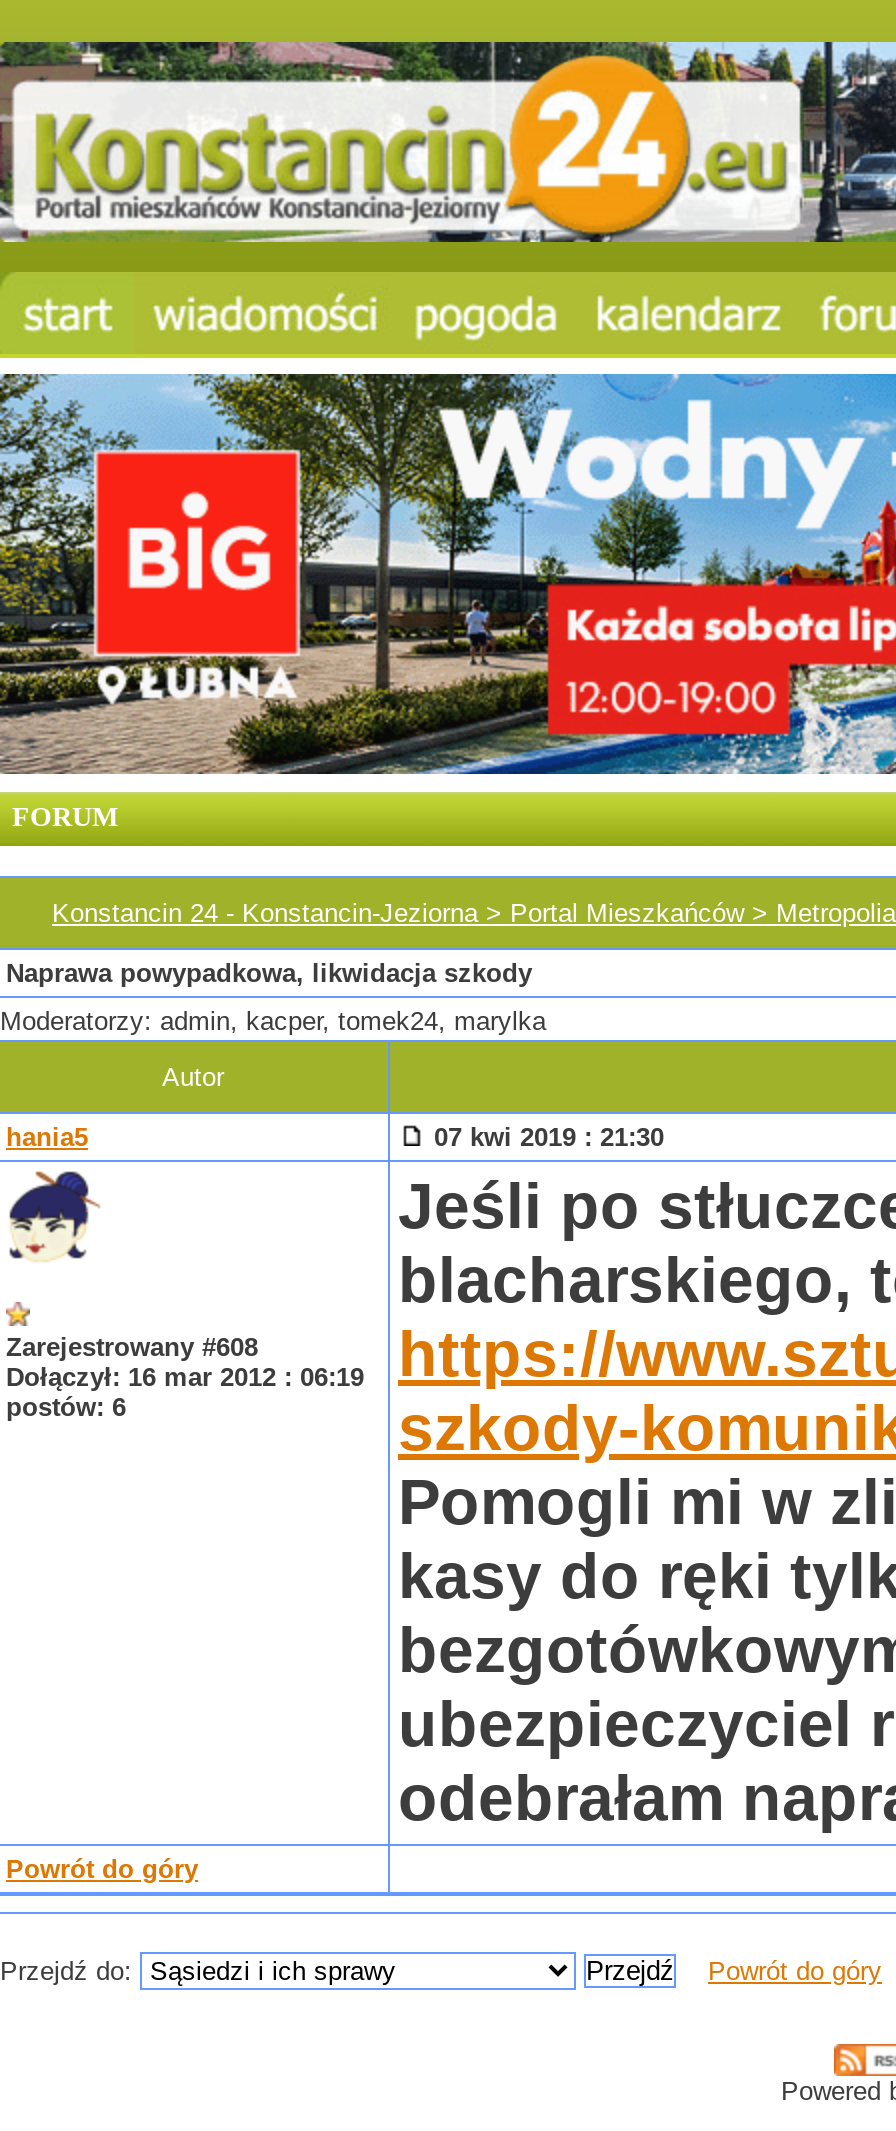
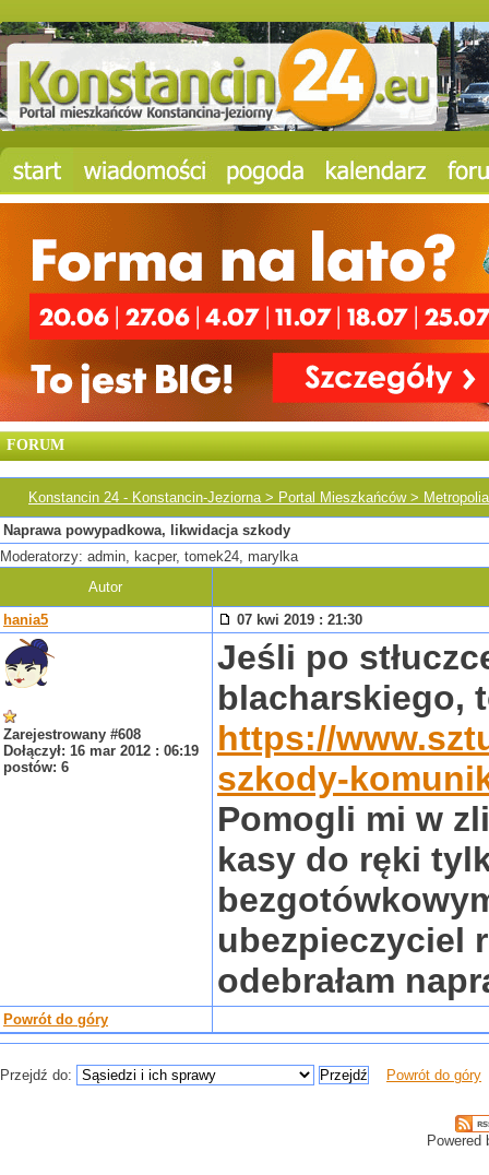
[6,372,890,776] [image] -> [3,202,486,423] [image]

